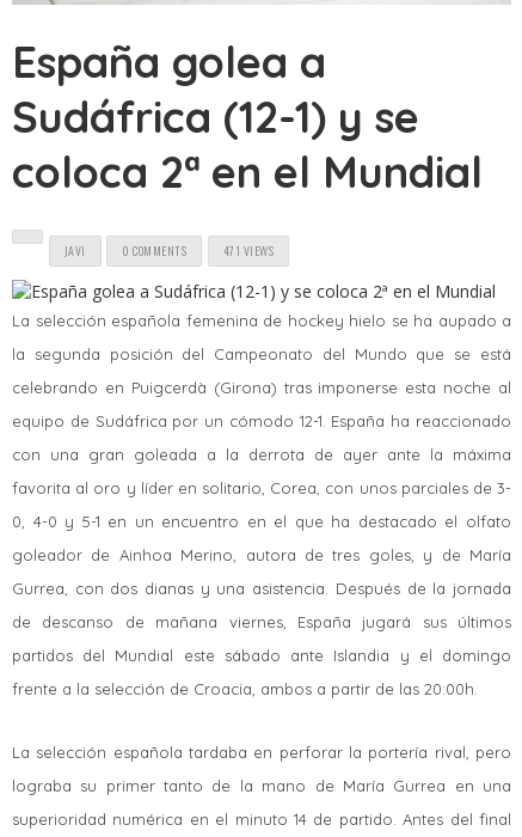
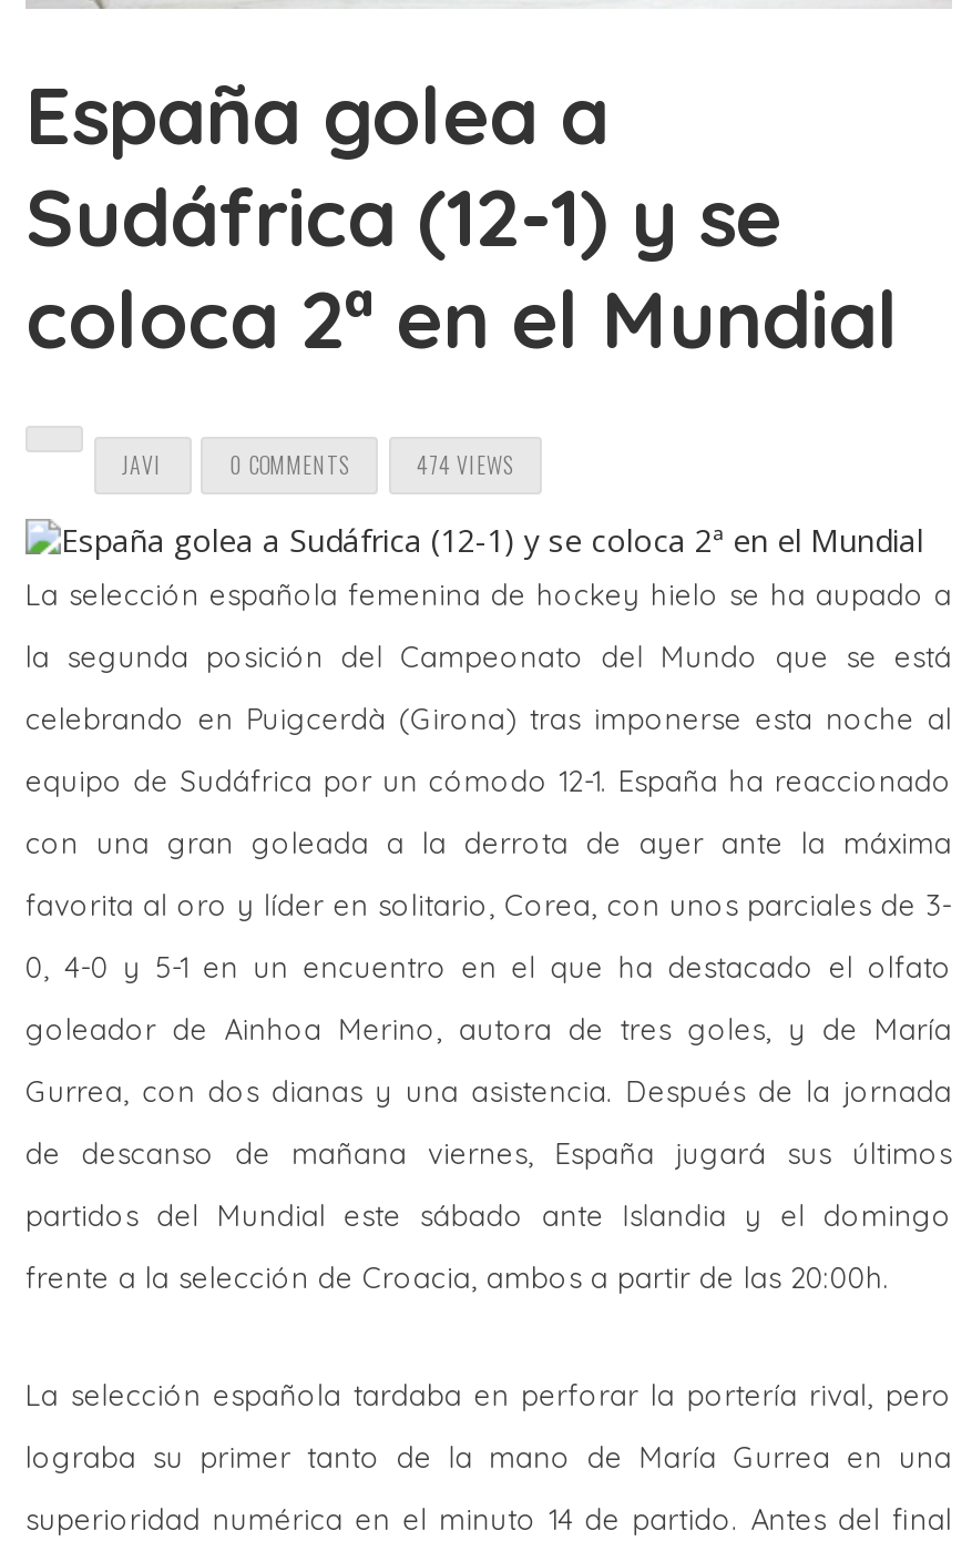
[223,241,274,259] 471 VIEWS -> [417,448,513,481] 474 VIEWS

